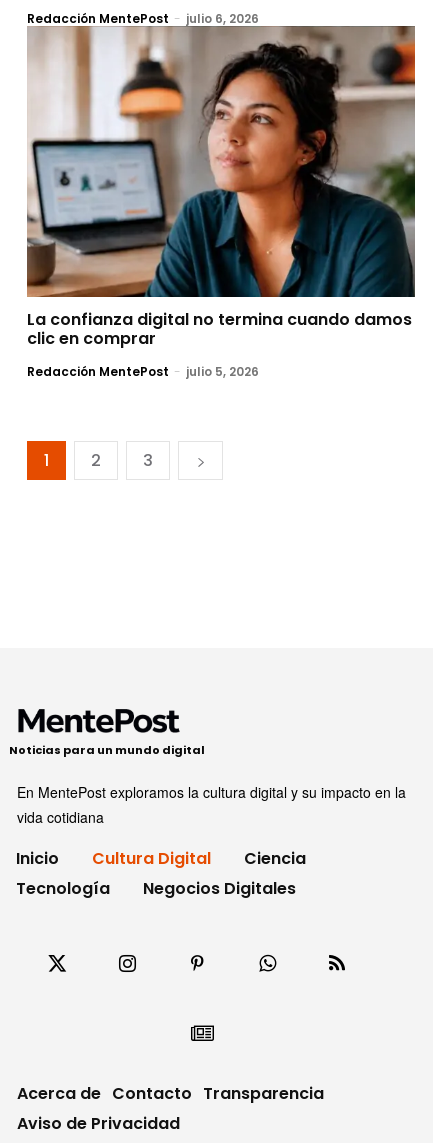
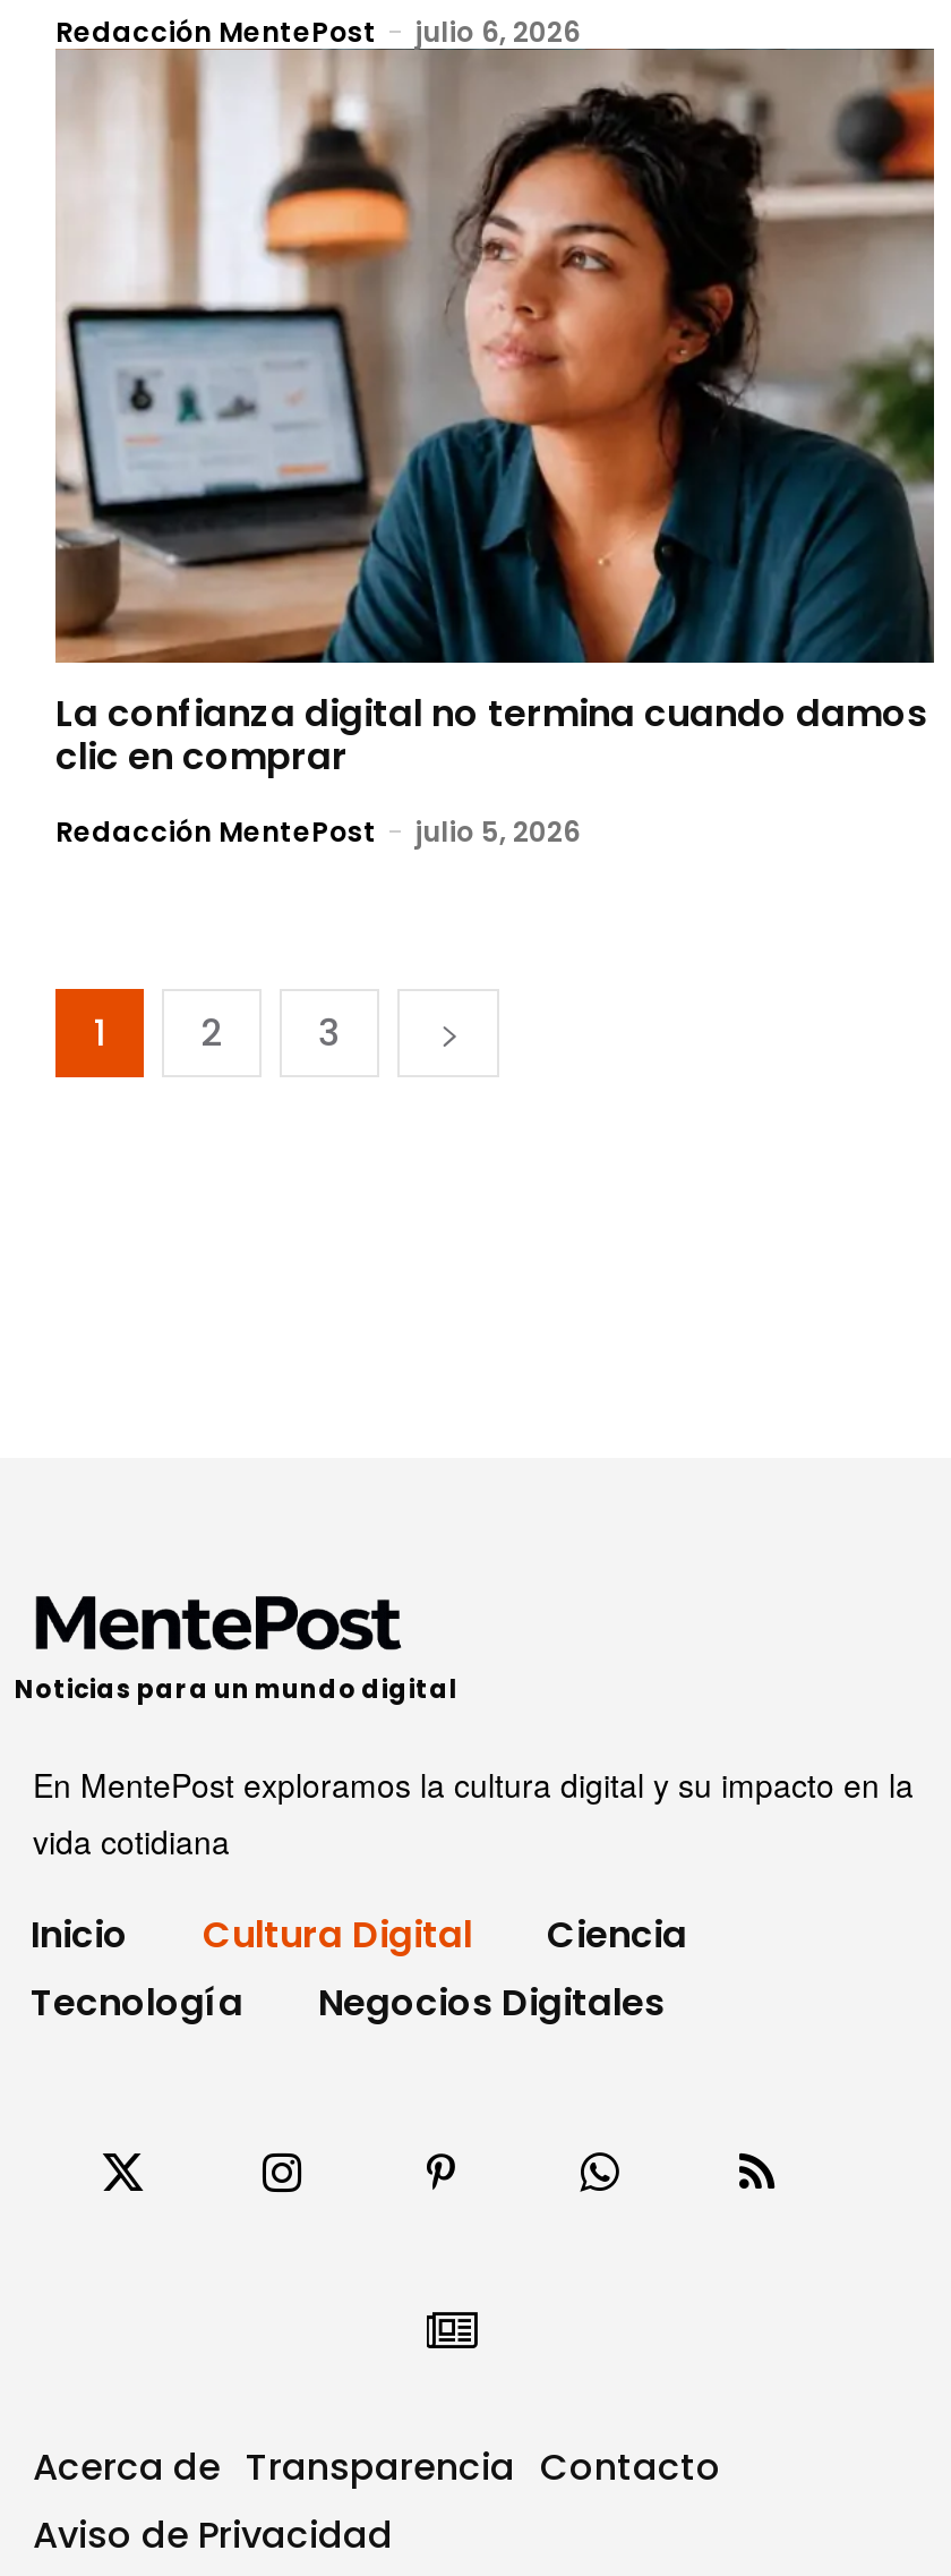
[17,1082,324,1105] Acerca de Contacto Transparencia -> [33,2441,721,2493] Acerca de Transparencia Contacto

